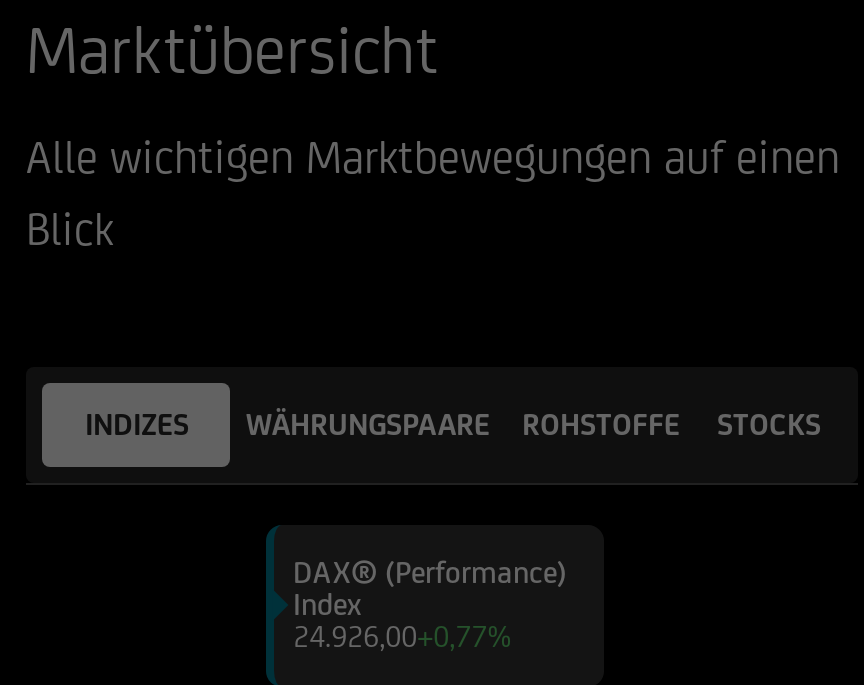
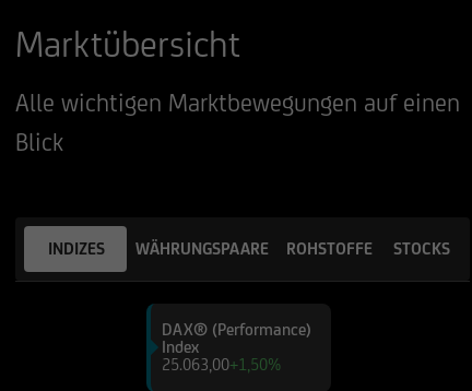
[293,620,511,654] 24.926,00+0,77% -> [161,355,280,374] 25.063,00+1,50%

